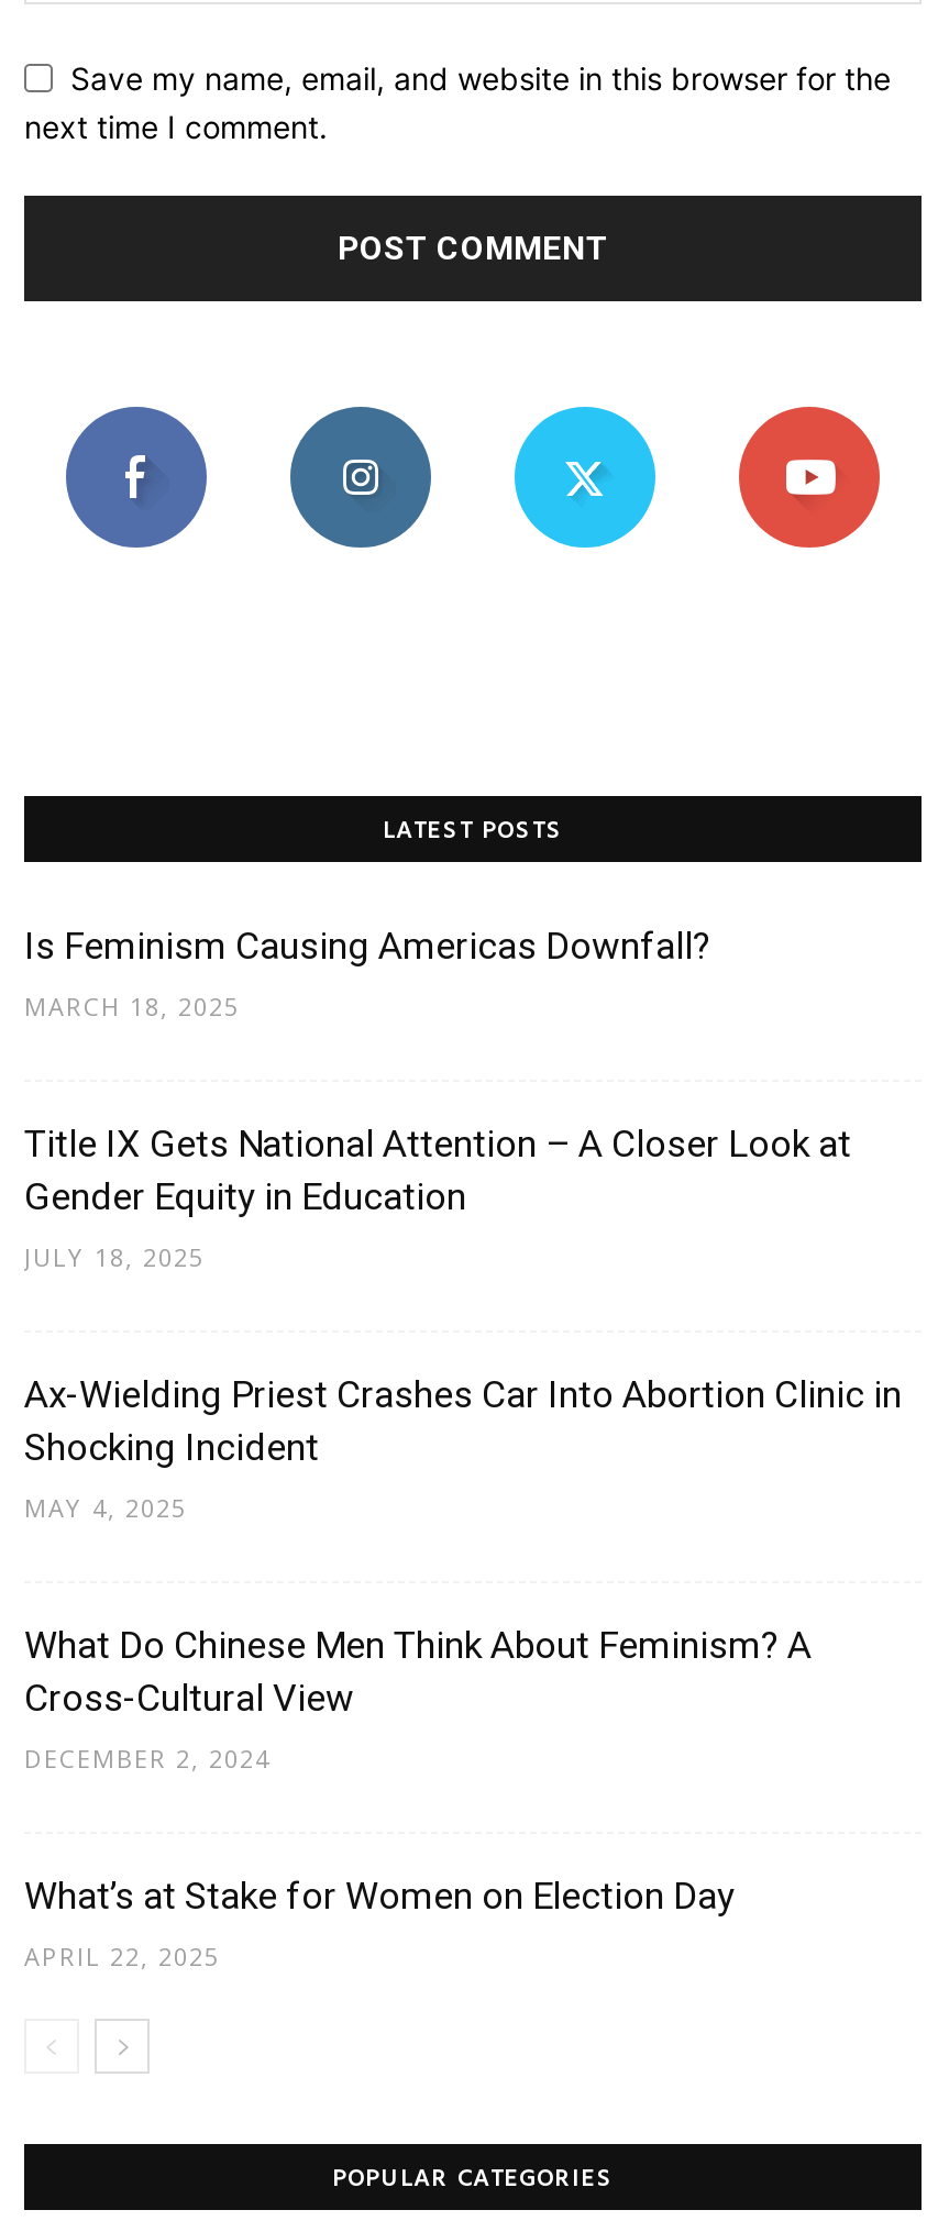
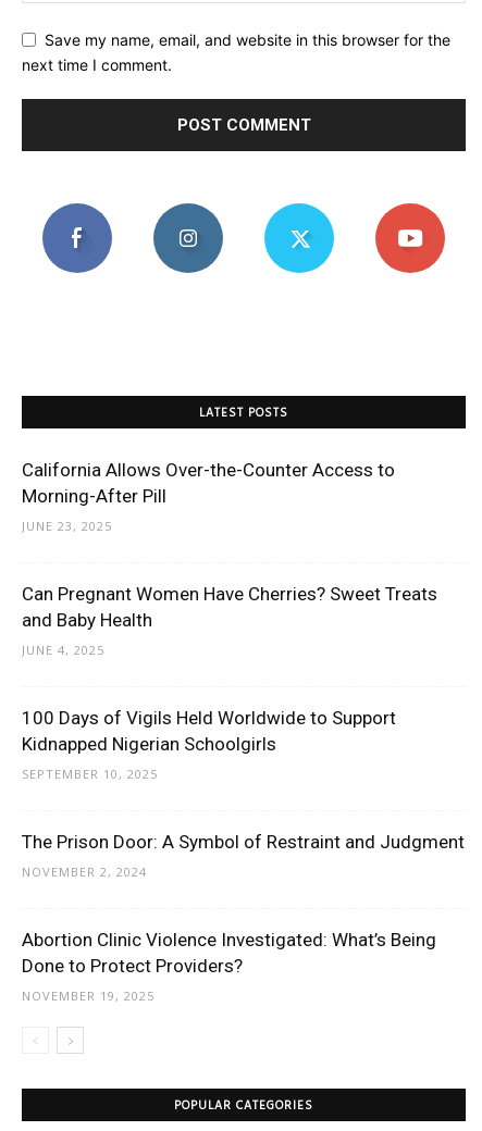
[24,925,710,969] Is Feminism Causing Americas Downfall? -> [22,458,395,506] California Allows Over-the-Counter Access to | Morning-After Pill
[24,991,240,1024] MARCH 18, 2025 -> [22,517,112,533] JUNE 23, 2025
[24,1123,851,1219] Title IX Gets National Attention – A Closer Look at | Gender Equity in Education -> [22,582,437,630] Can Pregnant Women Have Cherries? Sweet Treats | and Baby Health
[24,1241,205,1274] JULY 18, 2025 -> [22,641,104,657] JUNE 4, 2025
[24,1373,902,1470] Ax-Wielding Priest Crashes Car Into Abortion Clinic in | Shocking Incident -> [22,706,396,754] 100 Days of Vigils Held Worldwide to Support | Kidnapped Nigerian Schoolgirls
[24,1492,187,1525] MAY 4, 2025 -> [22,765,158,781] SEPTEMBER 10, 2025
[24,1624,812,1721] What Do Chinese Men Think About Feminism? A | Cross-Cultural View -> [22,830,465,852] The Prison Door: A Symbol of Restraint and Judgment
[24,1743,271,1776] DECEMBER 2, 2024 -> [22,863,147,879] NOVEMBER 2, 2024
[24,1875,735,1919] What’s at Stake for Women on Election Day -> [22,928,436,976] Abortion Clinic Violence Investigated: What’s Being | Done to Protect Providers?
[24,1941,220,1974] APRIL 22, 2025 -> [22,987,155,1003] NOVEMBER 19, 2025

